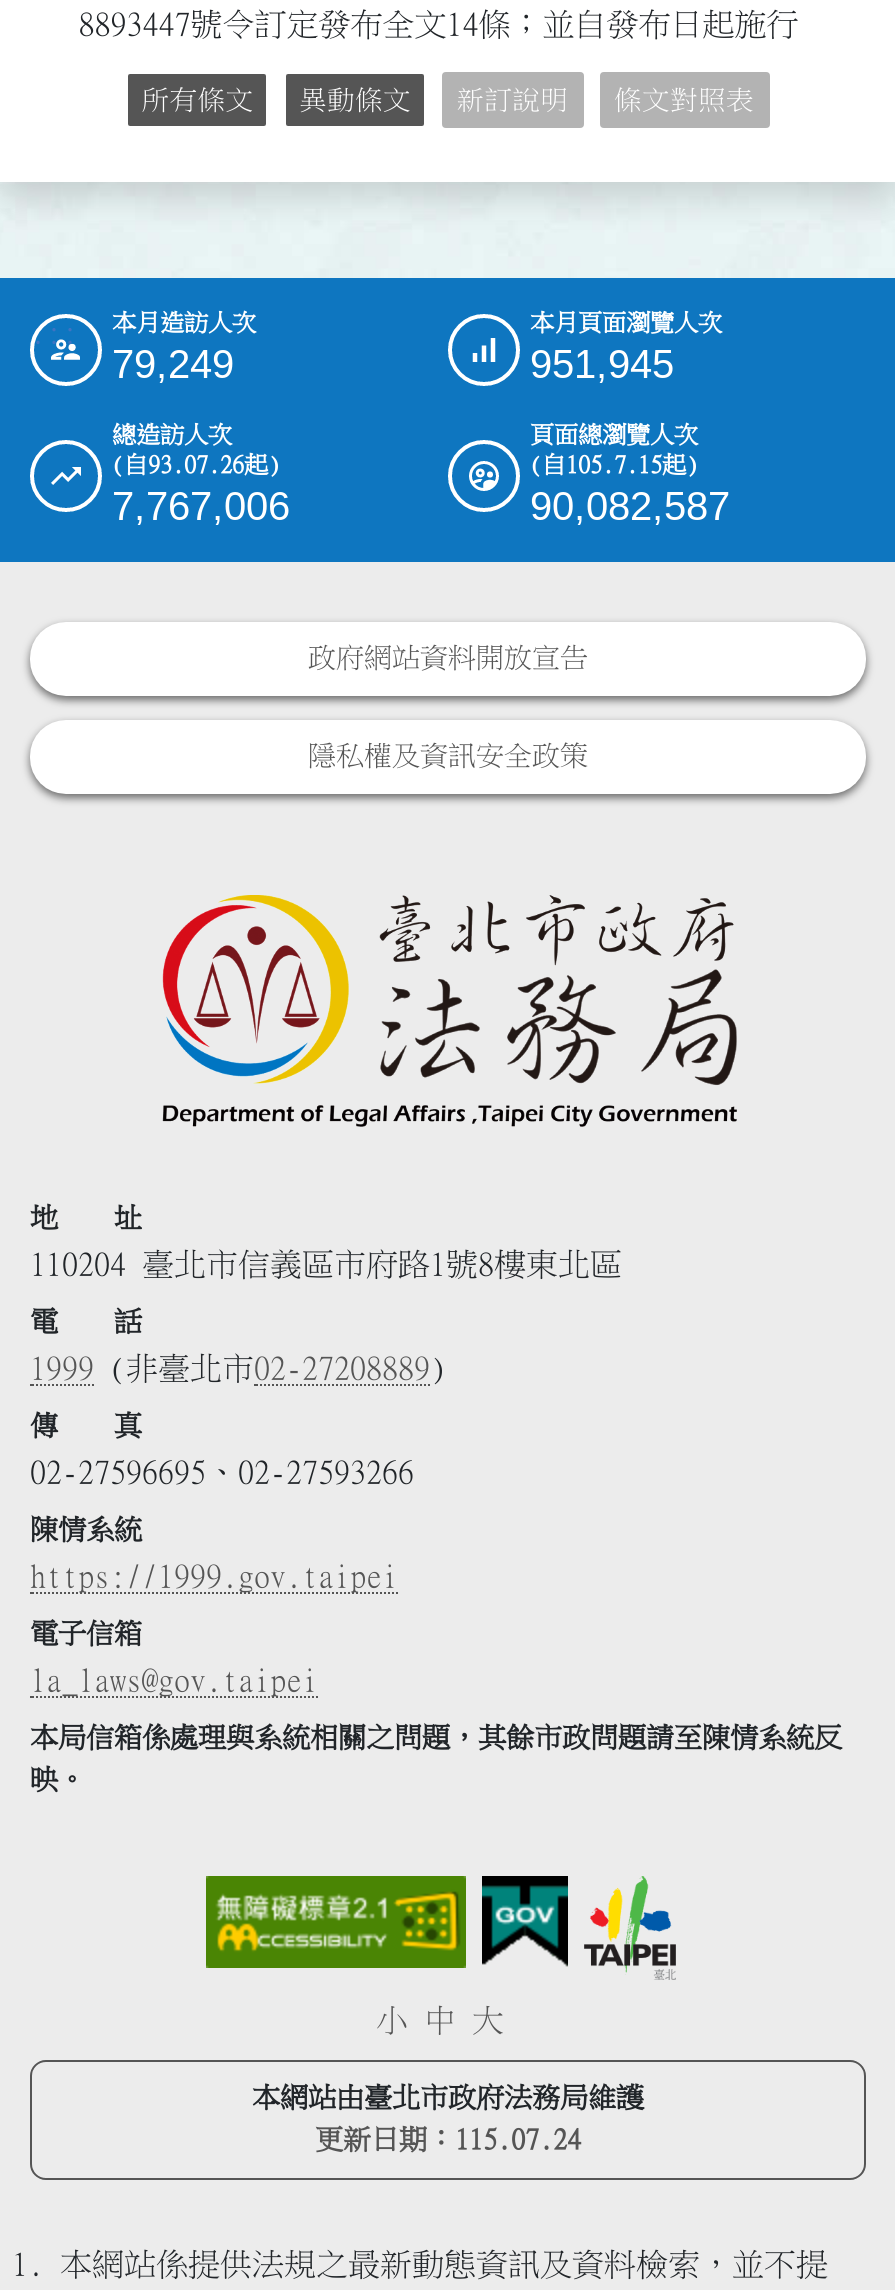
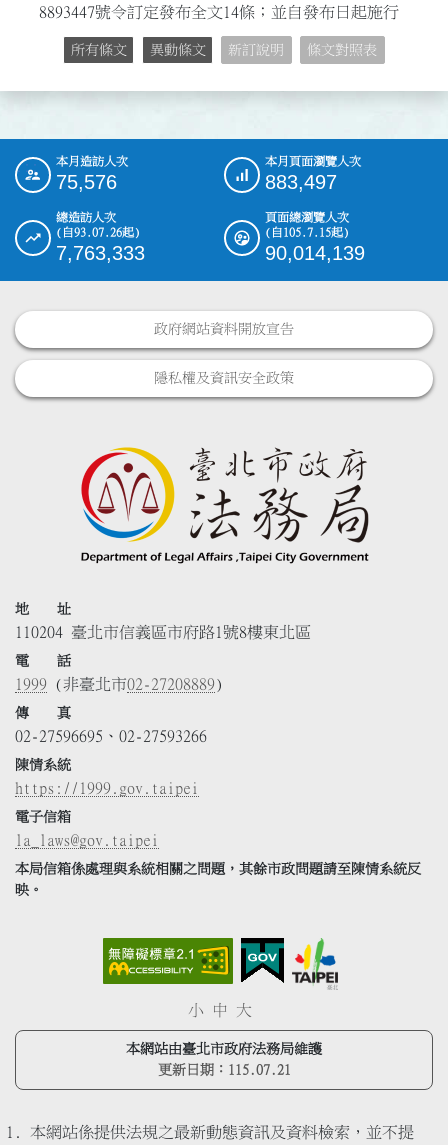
[112,342,234,386] 79,249 -> [56,171,117,193] 75,576
[530,342,674,386] 951,945 -> [265,171,337,193] 883,497
[112,484,290,528] 7,767,006 -> [56,242,145,264] 7,763,333
[530,484,730,528] 90,082,587 -> [265,242,365,264] 90,014,139
[315,2127,581,2155] 更新日期：115.07.24 -> [157,1063,290,1077] 更新日期：115.07.21

